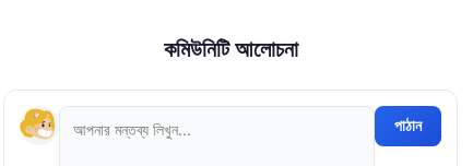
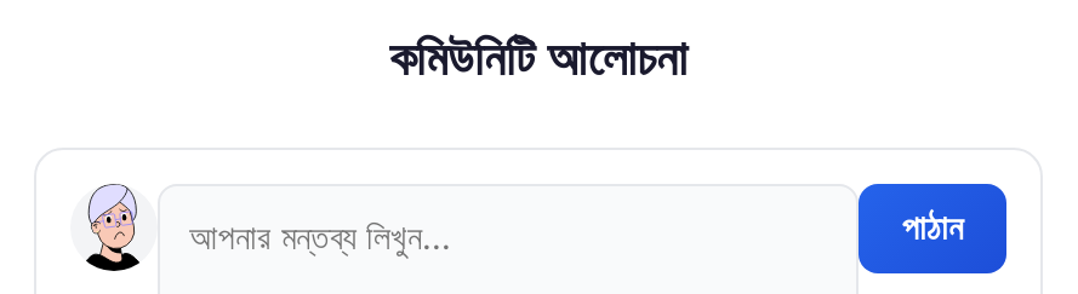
[19,108,56,145] [image] -> [70,184,148,273] [image]

